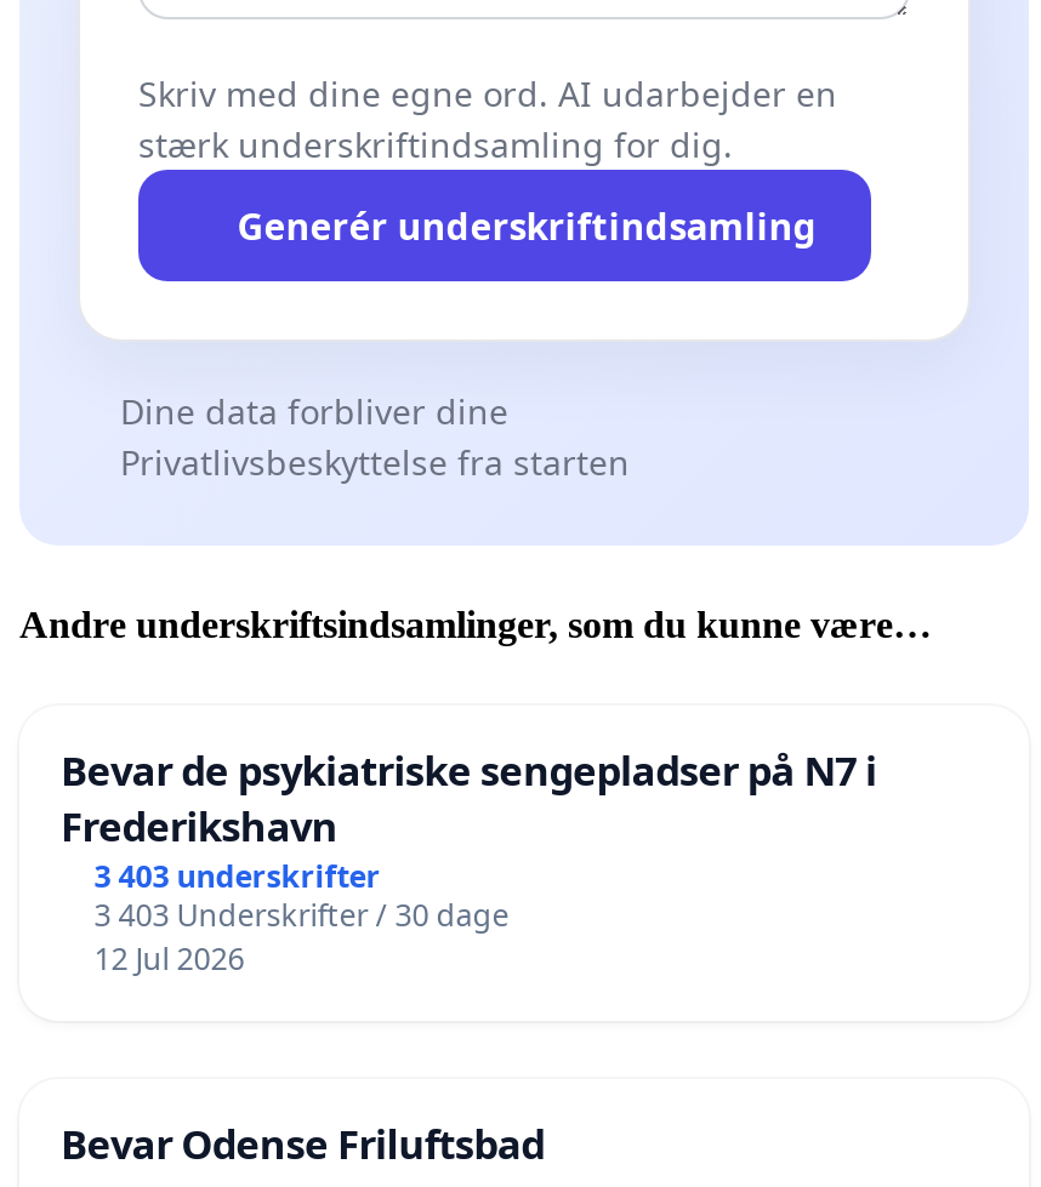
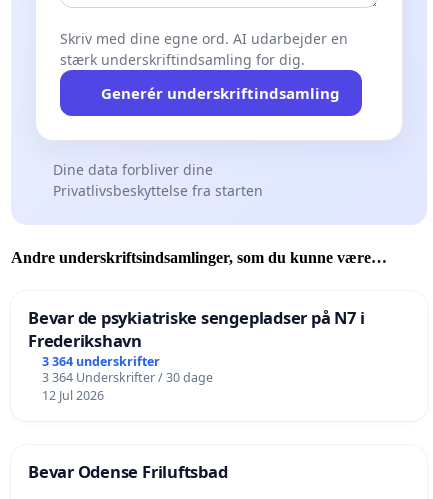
[94,855,380,896] 3 403 underskrifter -> [42,353,160,370] 3 364 underskrifter
[94,894,509,935] 3 403 Underskrifter / 30 dage -> [42,369,213,386] 3 364 Underskrifter / 30 dage

